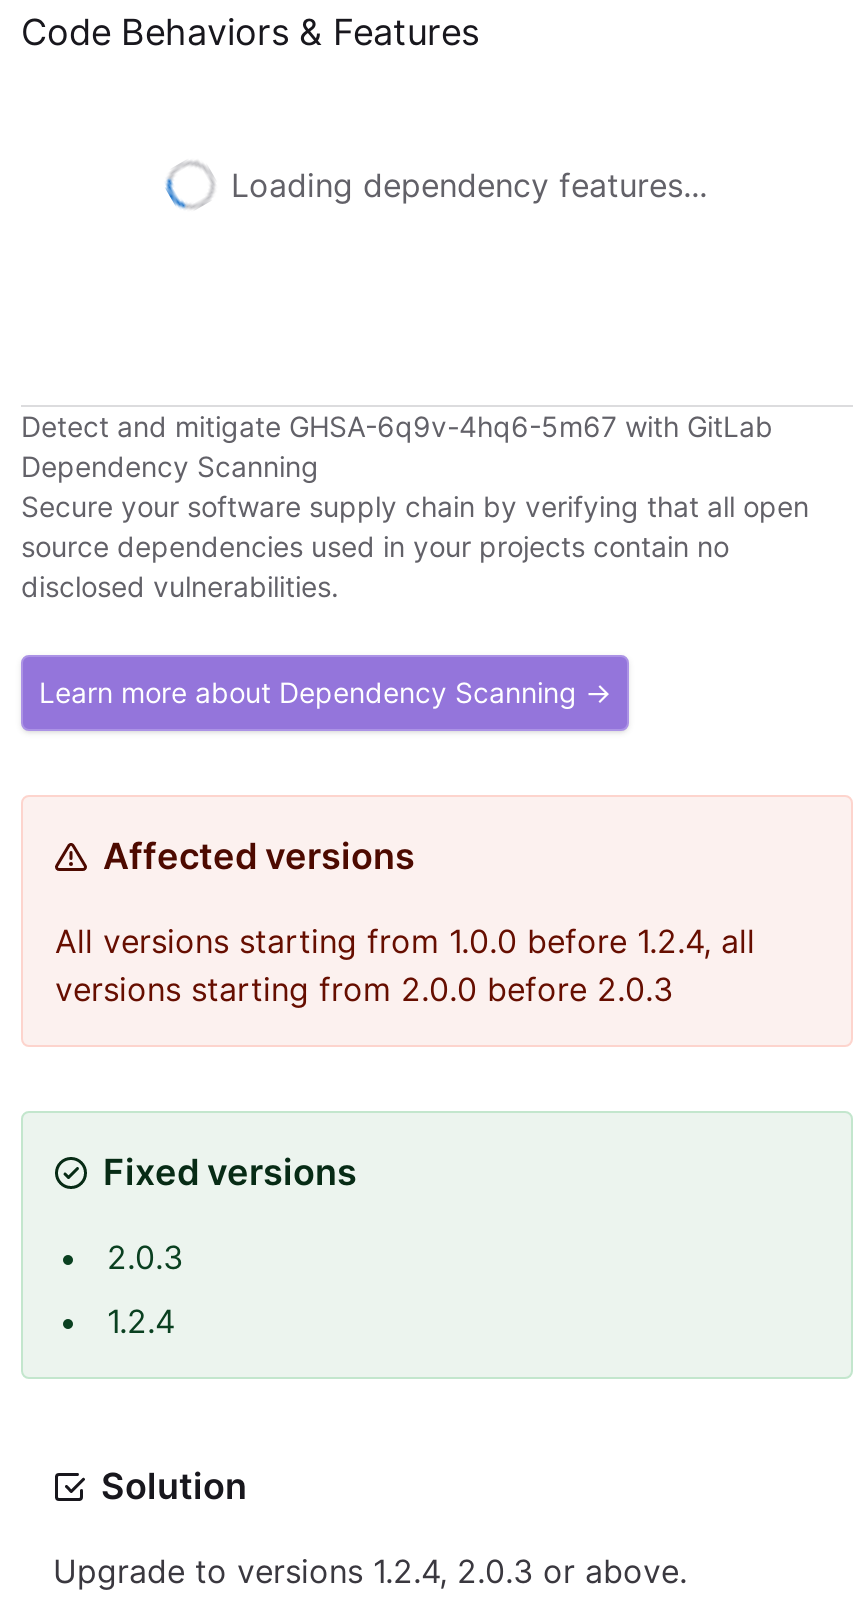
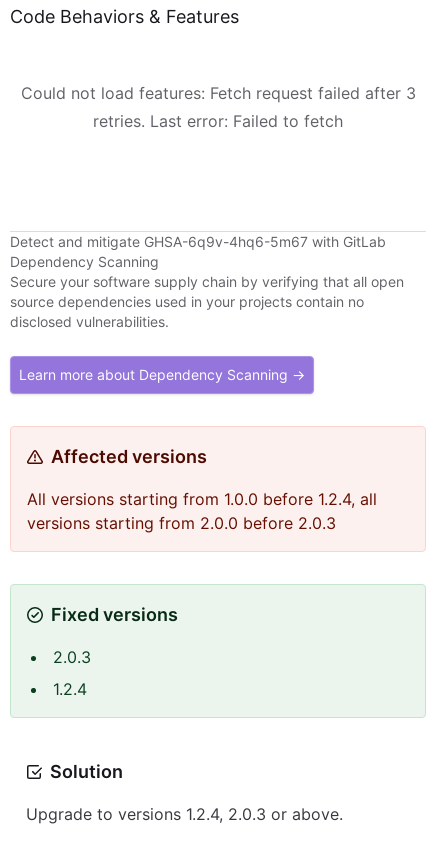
[231,165,707,205] Loading dependency features... -> [20,83,415,131] Could not load features: Fetch request failed after 3 | retries. Last error: Failed to fetch

